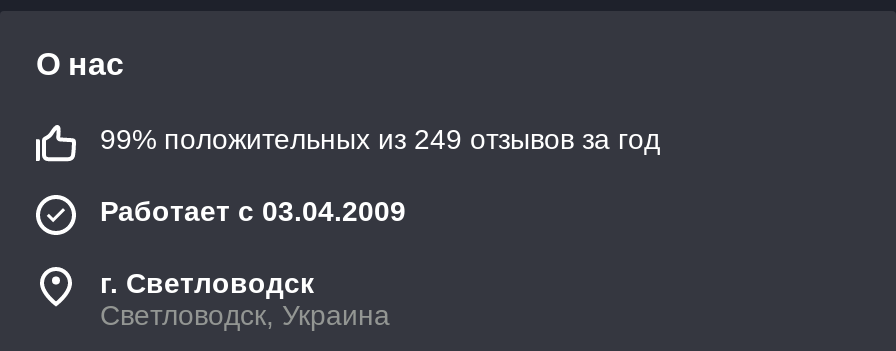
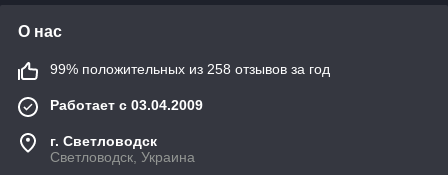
[100,124,660,156] 99% положительных из 249 отзывов за год -> [50,61,330,77] 99% положительных из 258 отзывов за год

